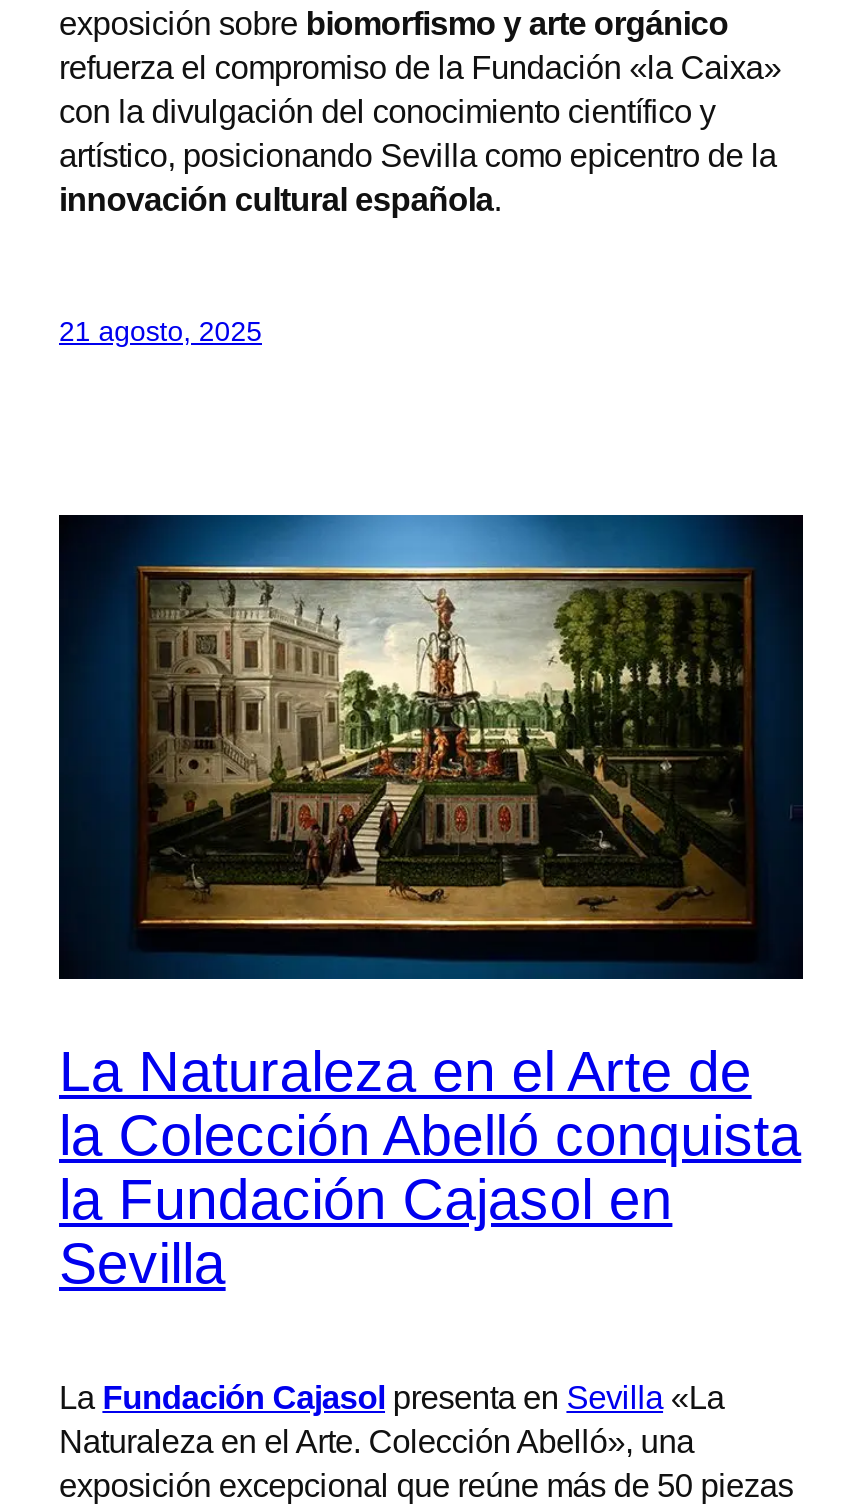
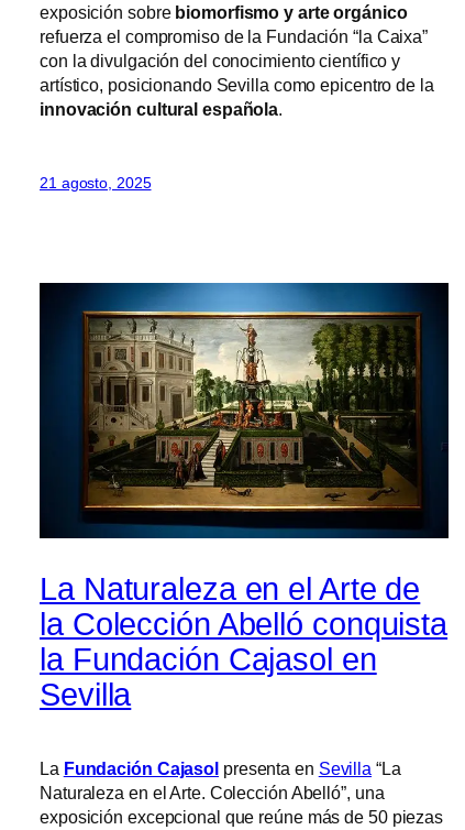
[59,49,781,85] refuerza el compromiso de la Fundación «la Caixa» -> [40,27,428,47] refuerza el compromiso de la Fundación “la Caixa”
[59,1378,724,1414] La Fundación Cajasol presenta en Sevilla «La -> [40,758,401,778] La Fundación Cajasol presenta en Sevilla “La
[59,1422,694,1458] Naturaleza en el Arte. Colección Abelló», una -> [40,783,384,802] Naturaleza en el Arte. Colección Abelló”, una

